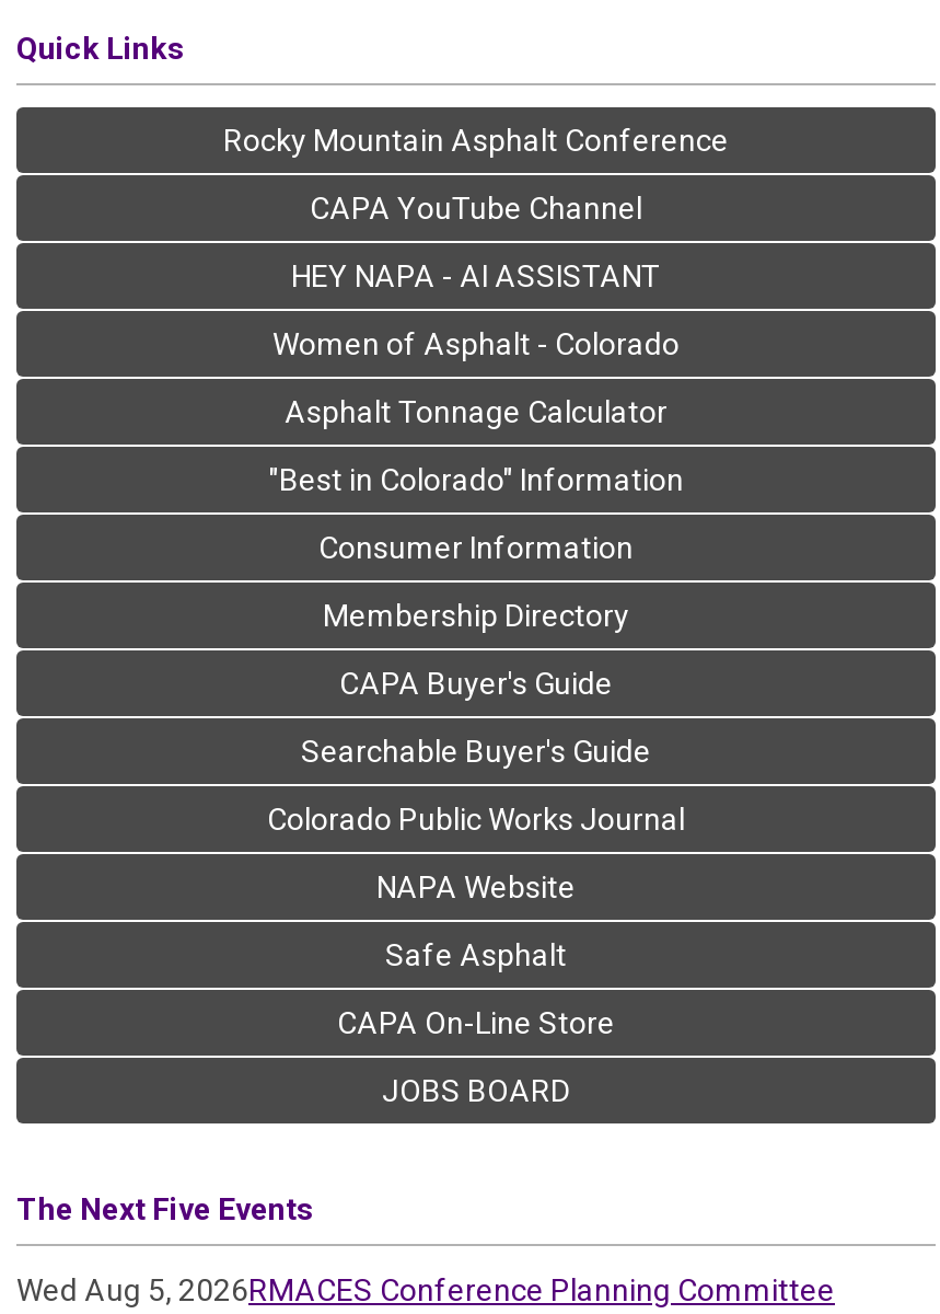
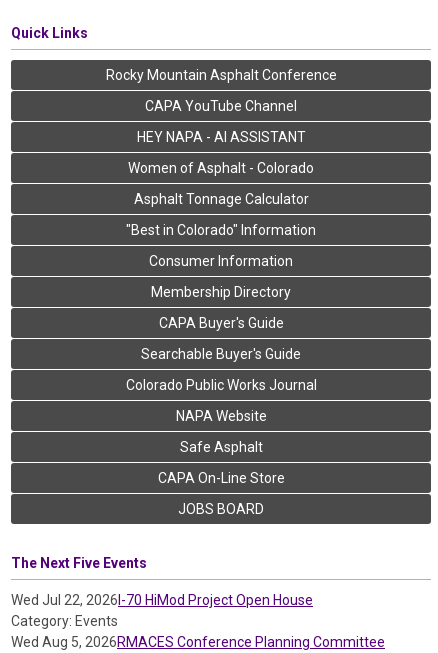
none -> [11,592,313,629] Wed Jul 22, 2026I-70 HiMod Project Open House | Category: Events

